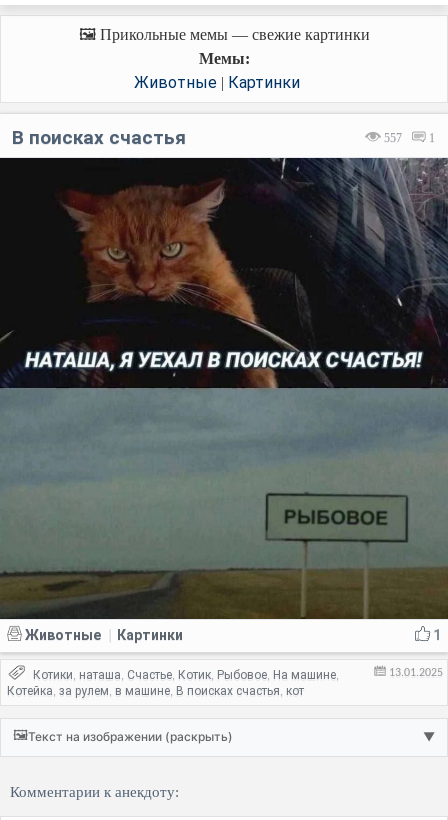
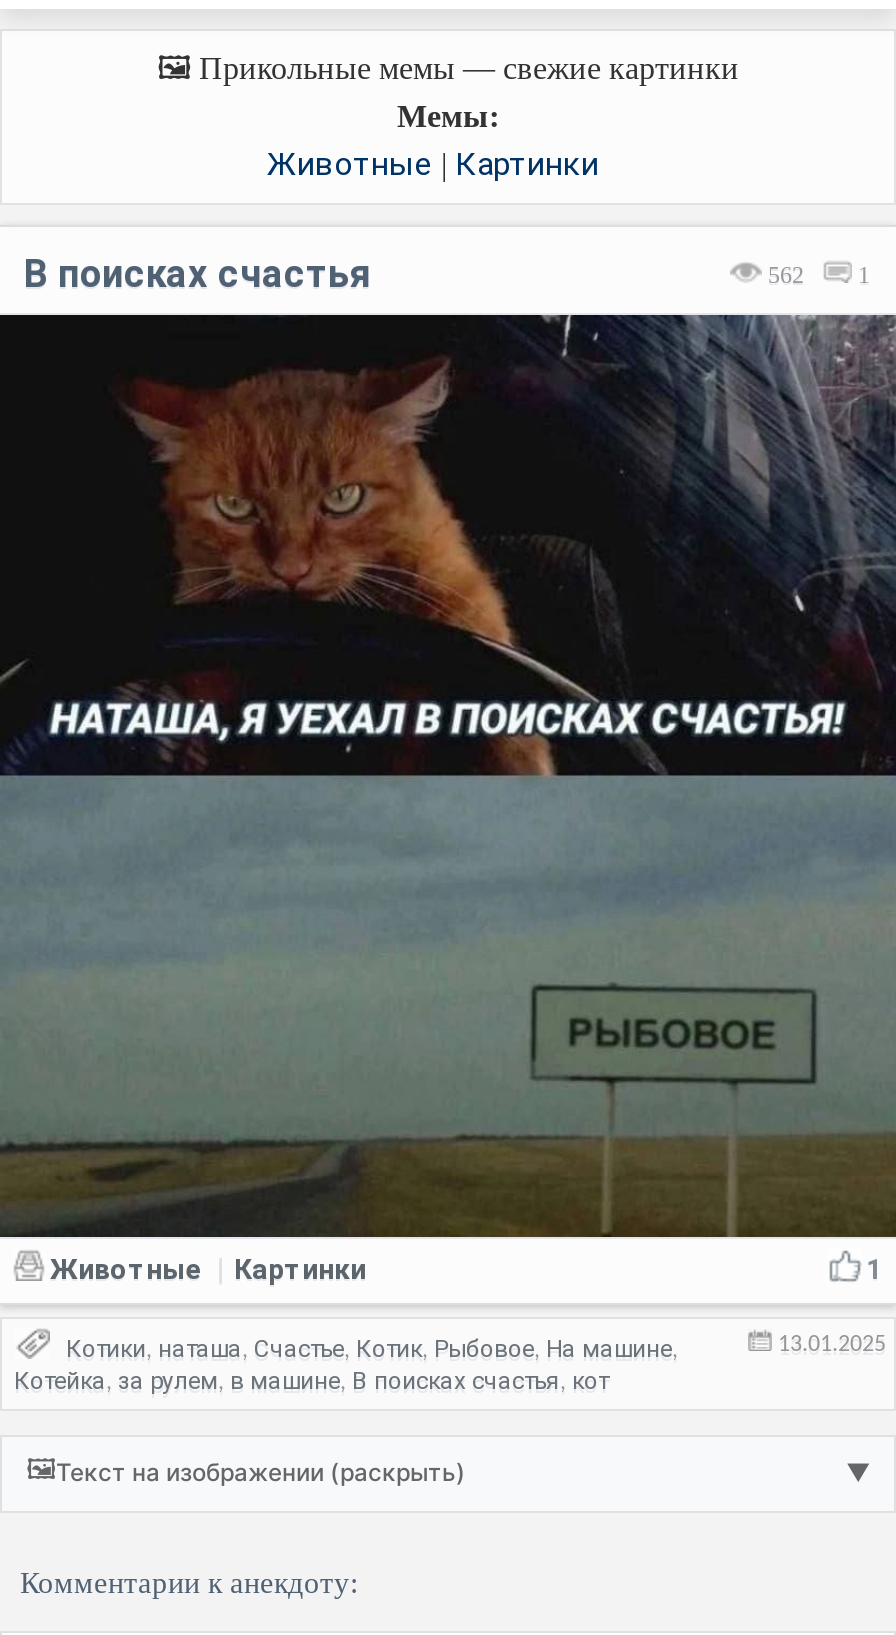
[381,131,435,145] 557 1 -> [762,261,870,289] 562 1

